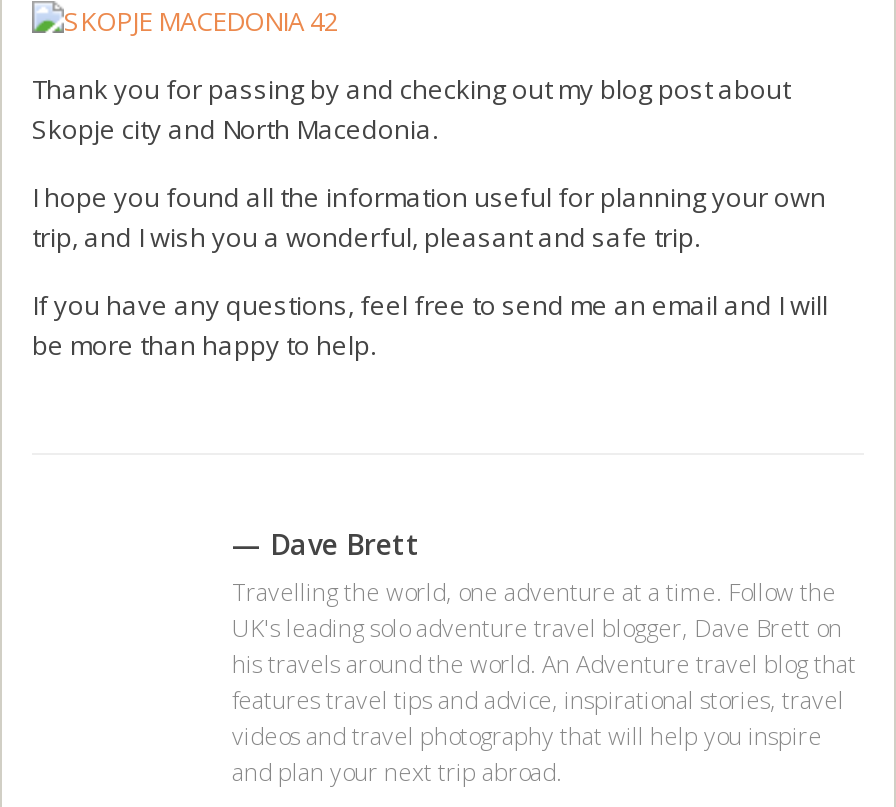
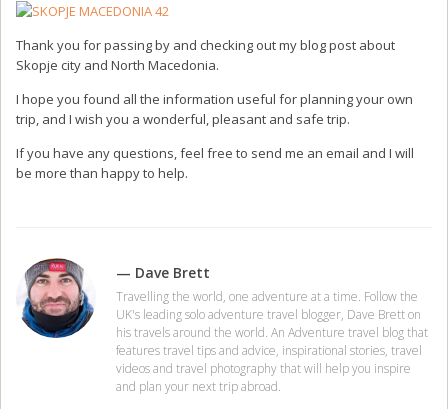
none -> [21,257,95,339] [image]

